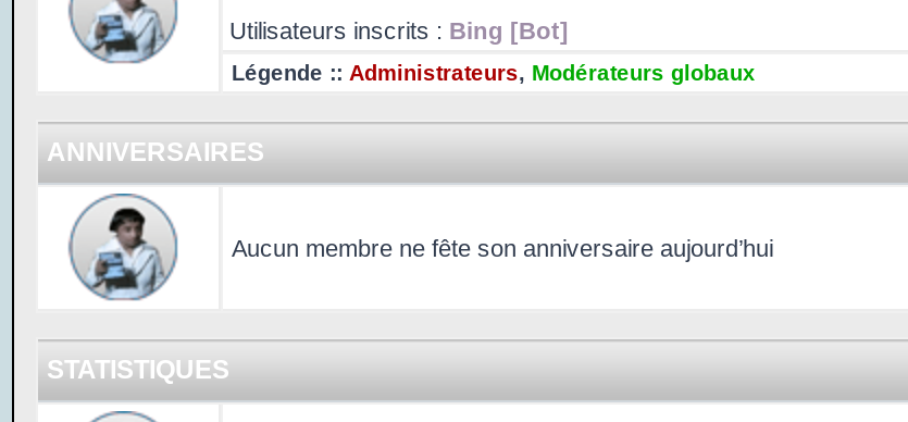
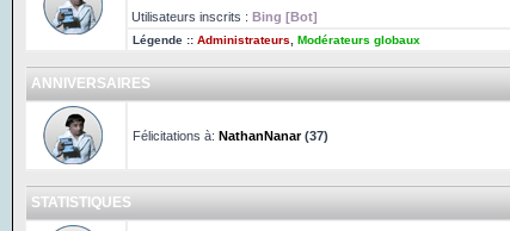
[232,235,773,261] Aucun membre ne fête son anniversaire aujourd’hui -> [133,129,328,143] Félicitations à: NathanNanar (37)

